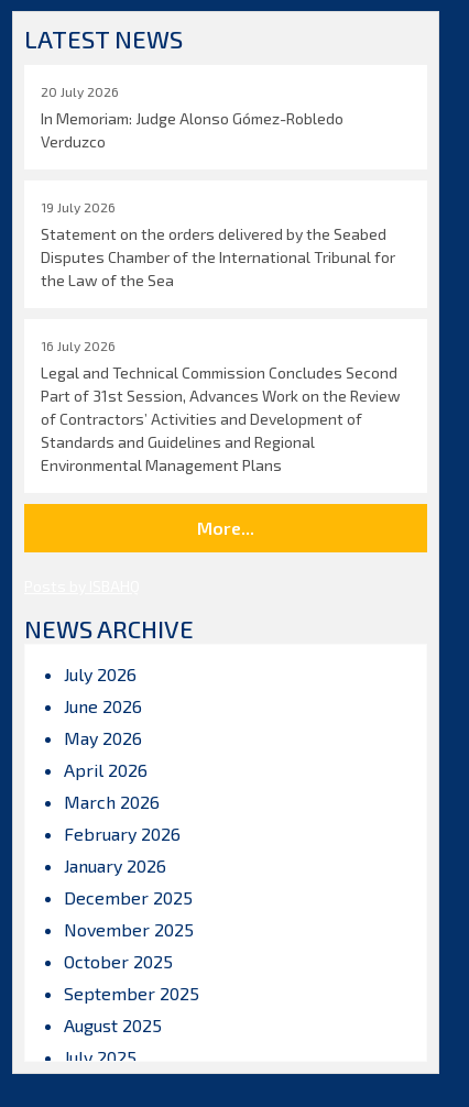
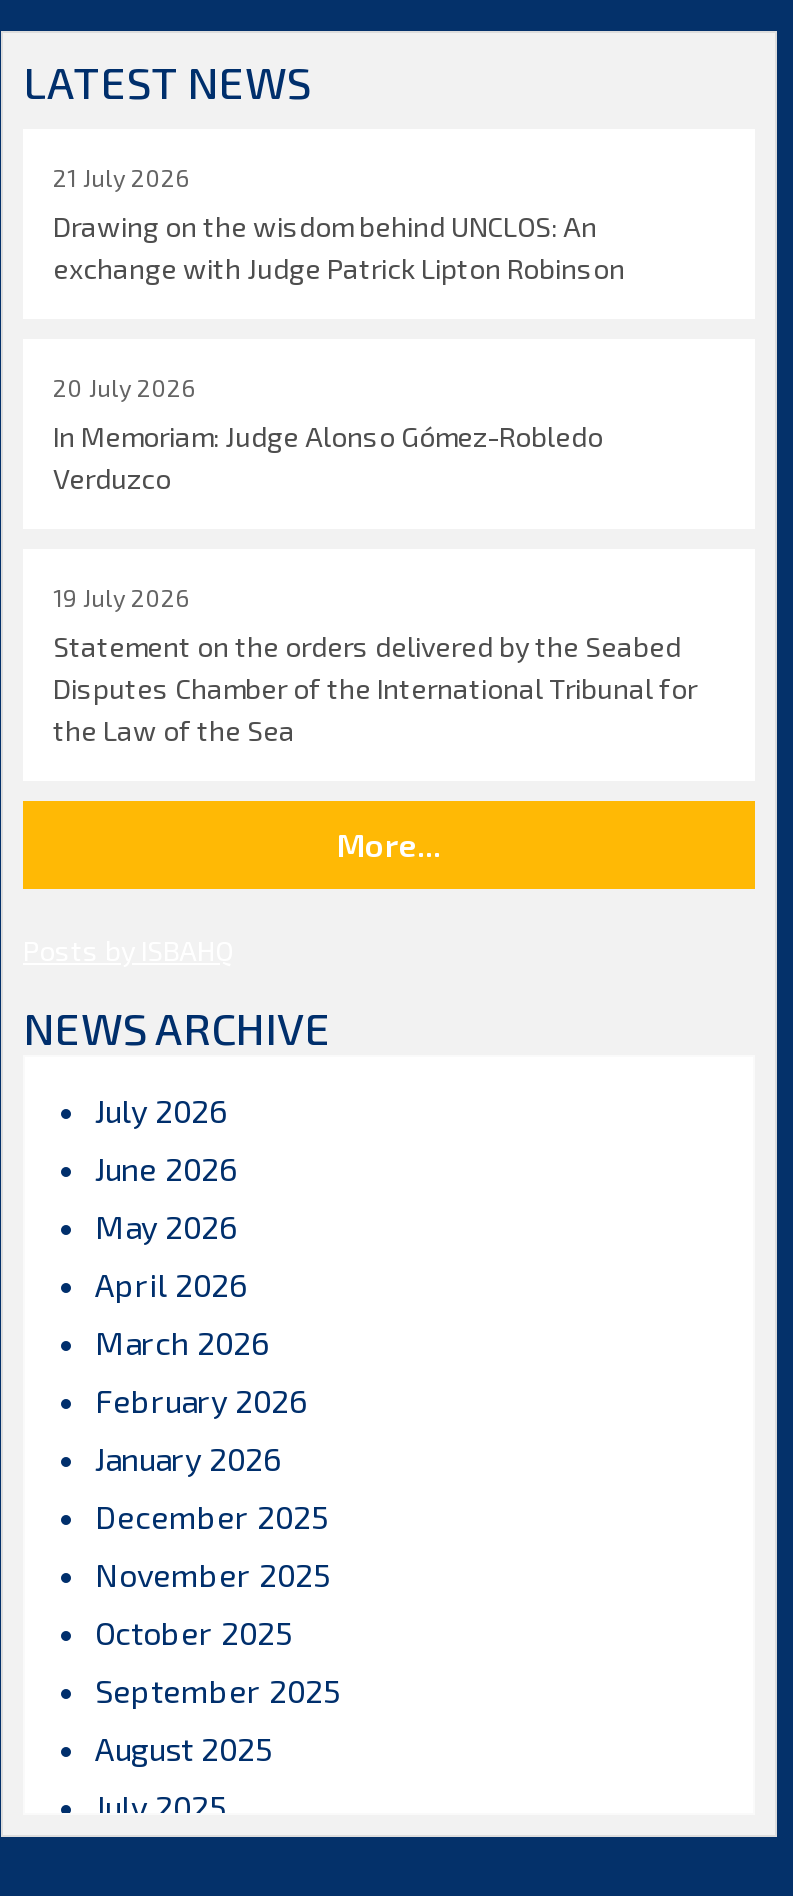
none -> [53,163,625,285] 21 July 2026 | Drawing on the wisdom behind UNCLOS: An | exchange with Judge Patrick Lipton Robinson
moved [41,84,395,289] -> [53,373,697,747]: 20 July 2026 | In Memoriam: Judge Alonso Gómez-Robledo | Verduzco | 19 July 2026 | Statement on the orders delivered by the Seabed | Disputes Chamber of the International Tribunal for | the Law of the Sea
[41,338,401,474] 16 July 2026 | Legal and Technical Commission Concludes Second | Part of 31st Session, Advances Work on the Review | of Contractors’ Activities and Development of | Standards and Guidelines and Regional | Environmental Management Plans -> none

